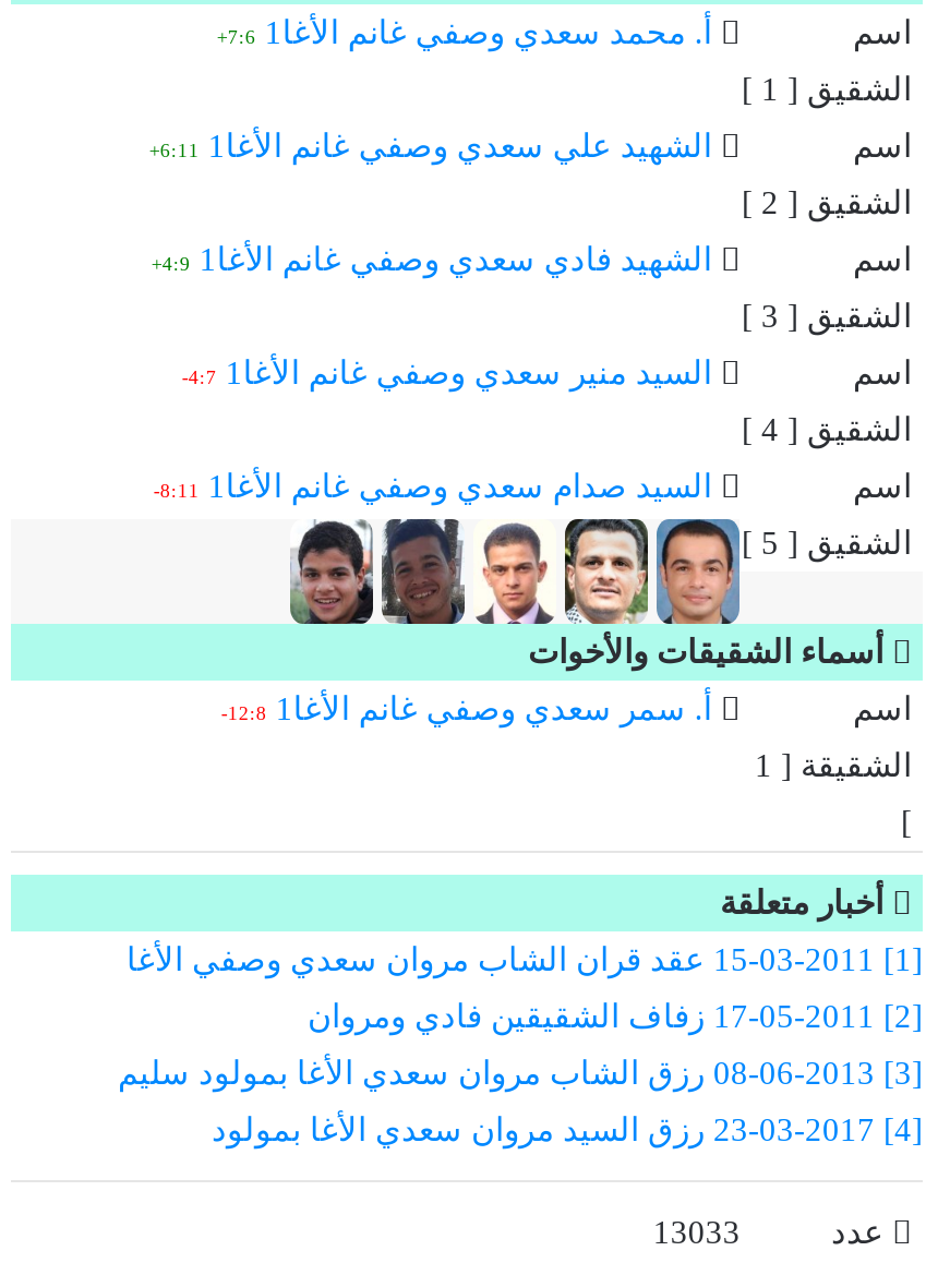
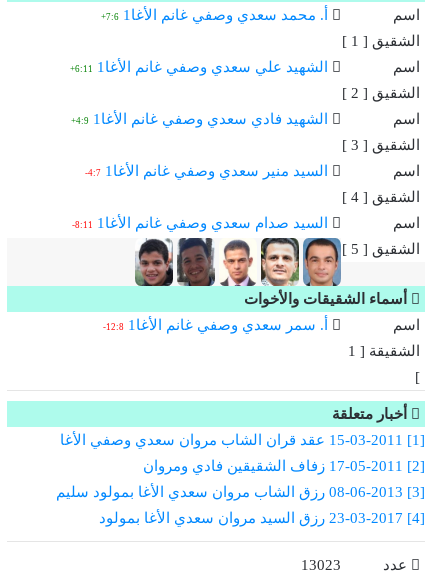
[653,1215,740,1250] 13033 -> [301,557,341,573] 13023

